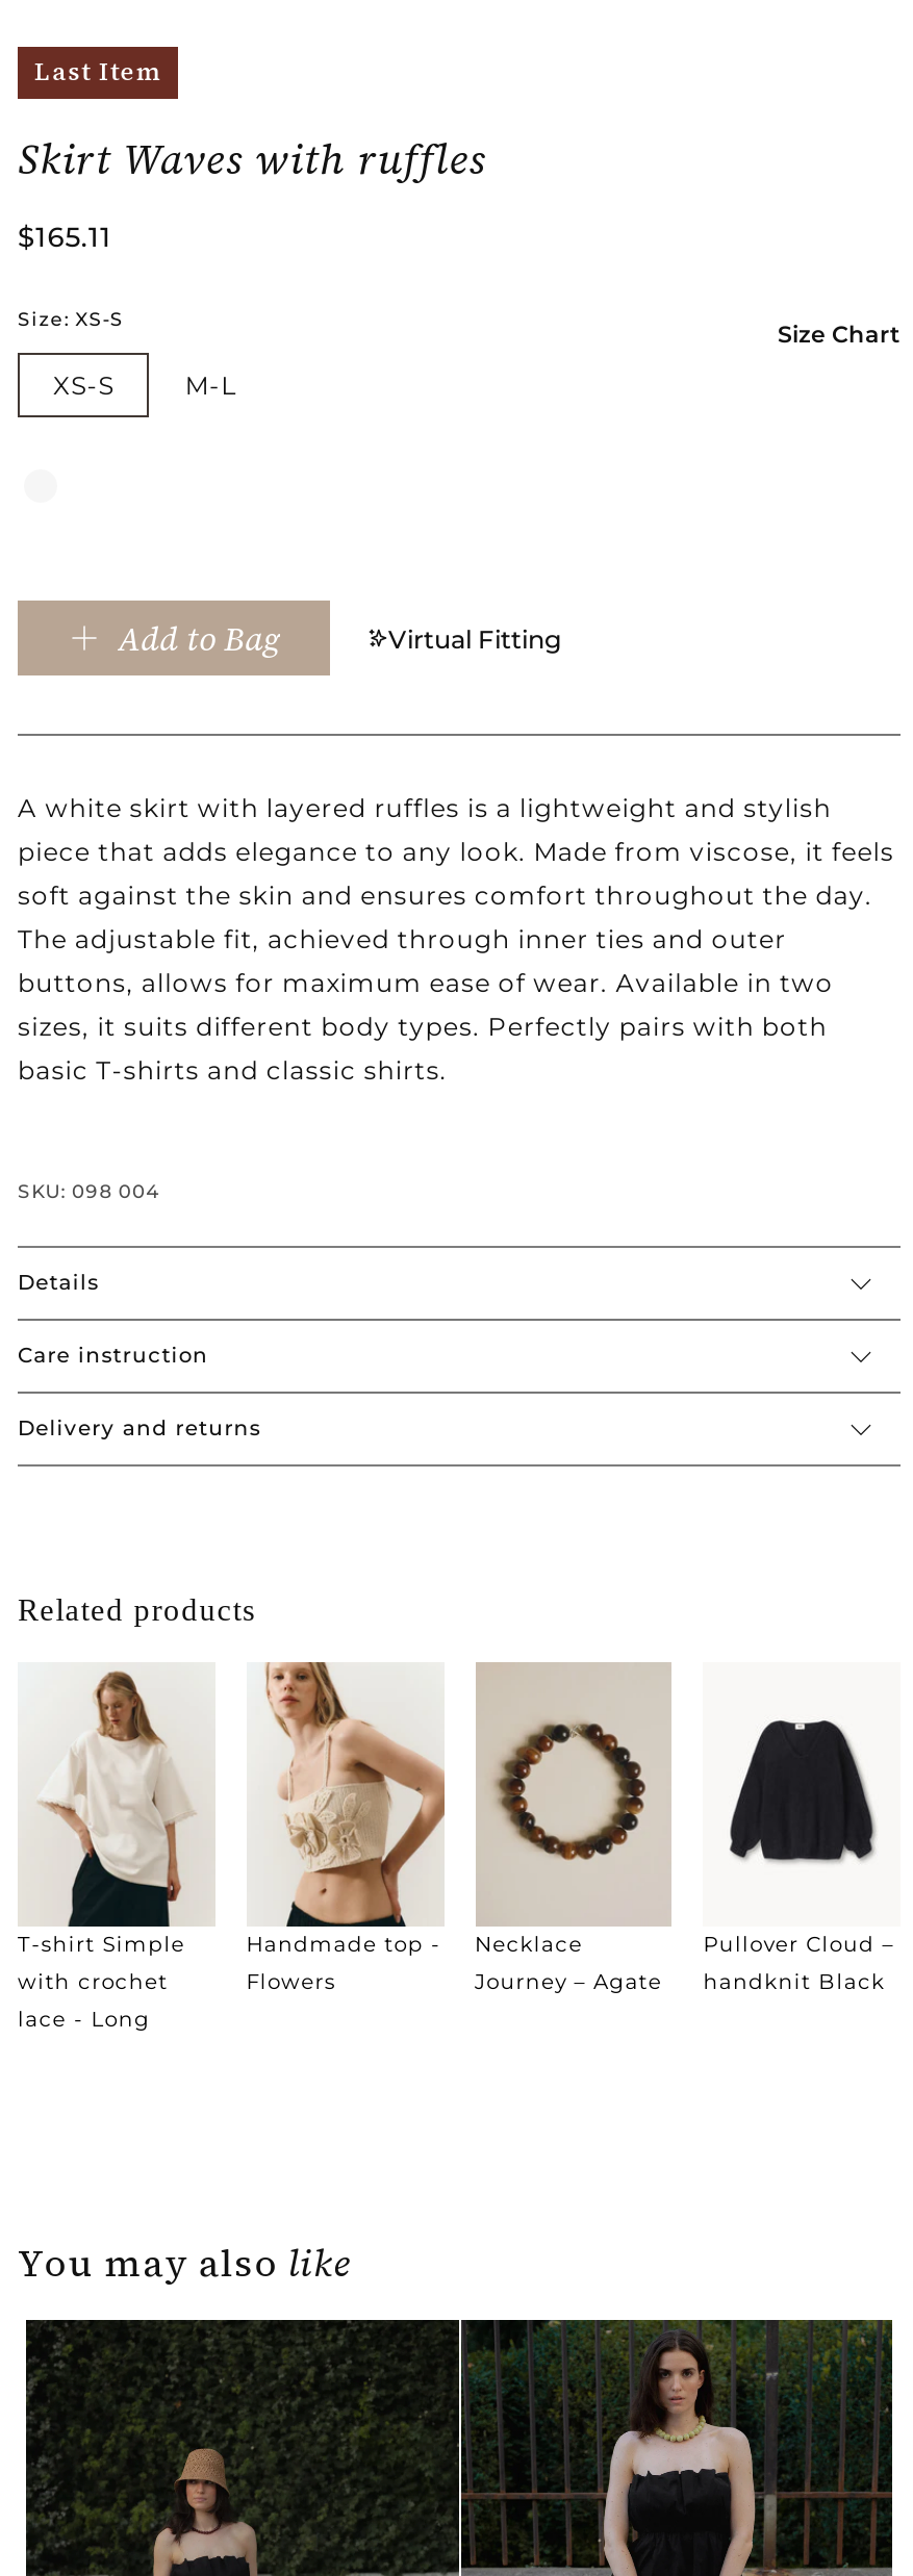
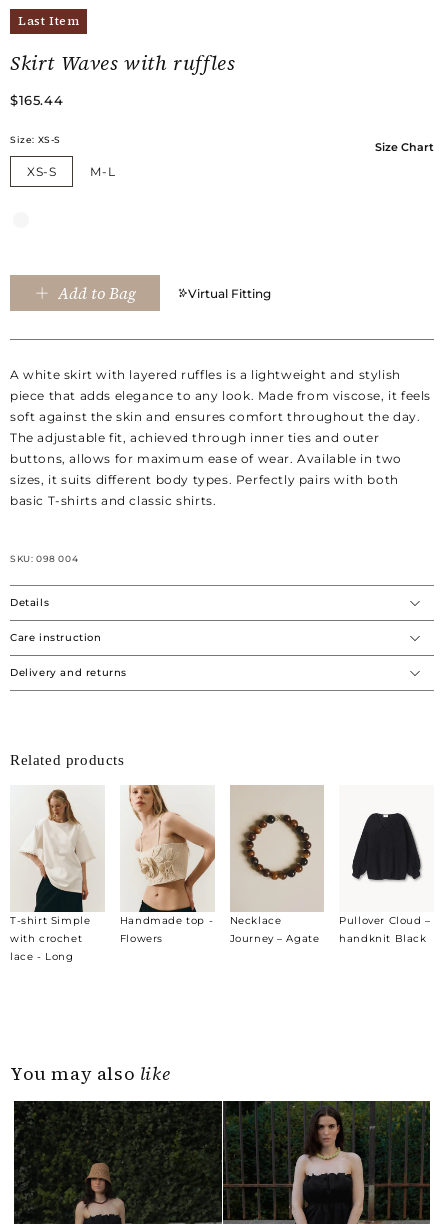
[18,221,112,254] $165.11 -> [10,92,63,108] $165.44

